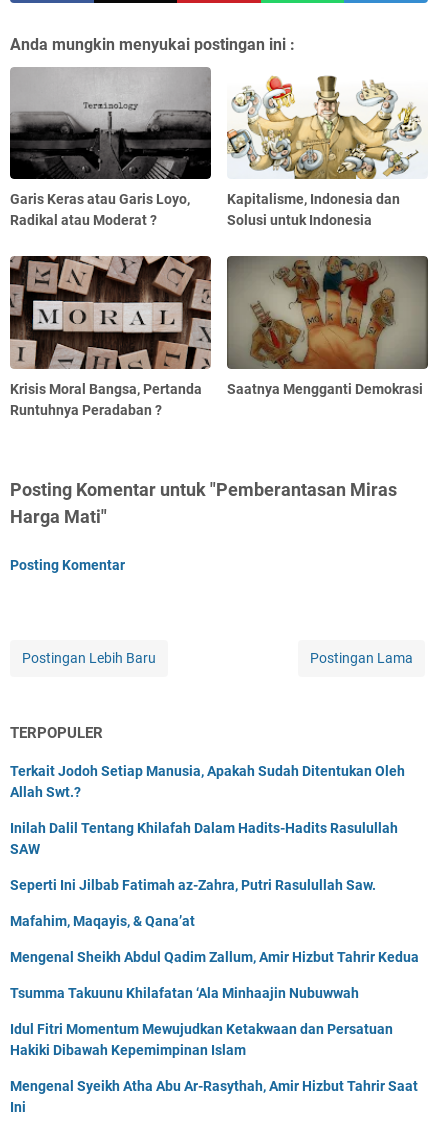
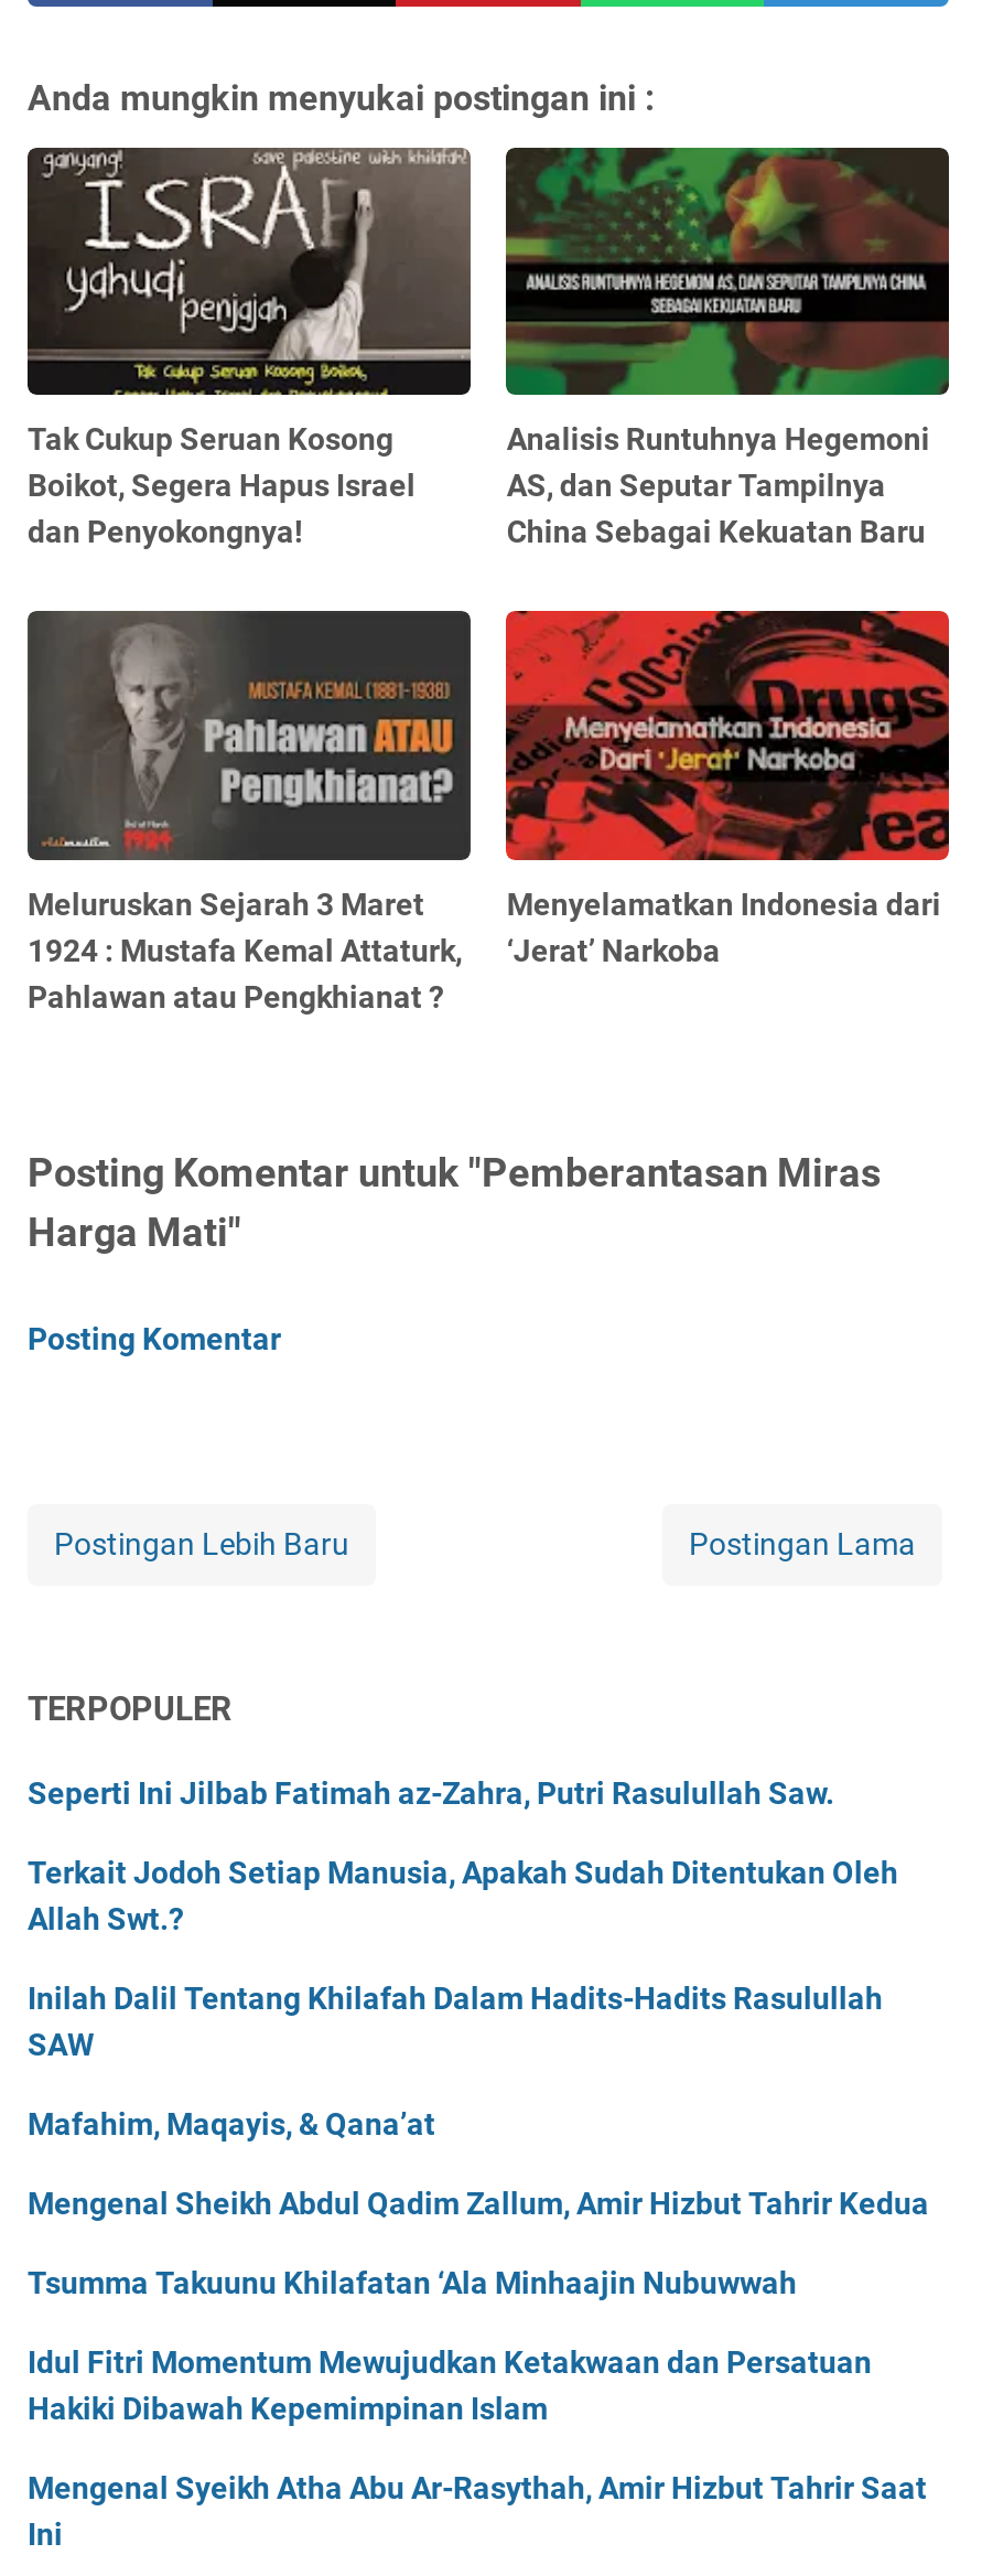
[10,68,211,228] [image] | Garis Keras atau Garis Loyo, | Radikal atau Moderat ? -> [28,148,471,550] [image] | Tak Cukup Seruan Kosong | Boikot, Segera Hapus Israel | dan Penyokongnya!
[227,67,428,142] [image] -> [504,146,951,397] [image]
[227,191,400,228] Kapitalisme, Indonesia dan | Solusi untuk Indonesia -> [507,422,930,550] Analisis Runtuhnya Hegemoni | AS, dan Seputar Tampilnya | China Sebagai Kekuatan Baru
[10,255,212,418] [image] | Krisis Moral Bangsa, Pertanda | Runtuhnya Peradaban ? -> [28,609,473,1015] [image] | Meluruskan Sejarah 3 Maret | 1924 : Mustafa Kemal Attaturk, | Pahlawan atau Pengkhianat ?
[226,257,429,397] [image] | Saatnya Mengganti Demokrasi -> [504,609,951,969] [image] | Menyelamatkan Indonesia dari | ‘Jerat’ Narkoba
moved [10,763,405,857] -> [28,1855,898,2063]: Terkait Jodoh Setiap Manusia, Apakah Sudah Ditentukan Oleh | Allah Swt.? | Inilah Dalil Tentang Khilafah Dalam Hadits-Hadits Rasulullah | SAW
moved [10,877,376,893] -> [28,1776,834,1811]: Seperti Ini Jilbab Fatimah az-Zahra, Putri Rasulullah Saw.

